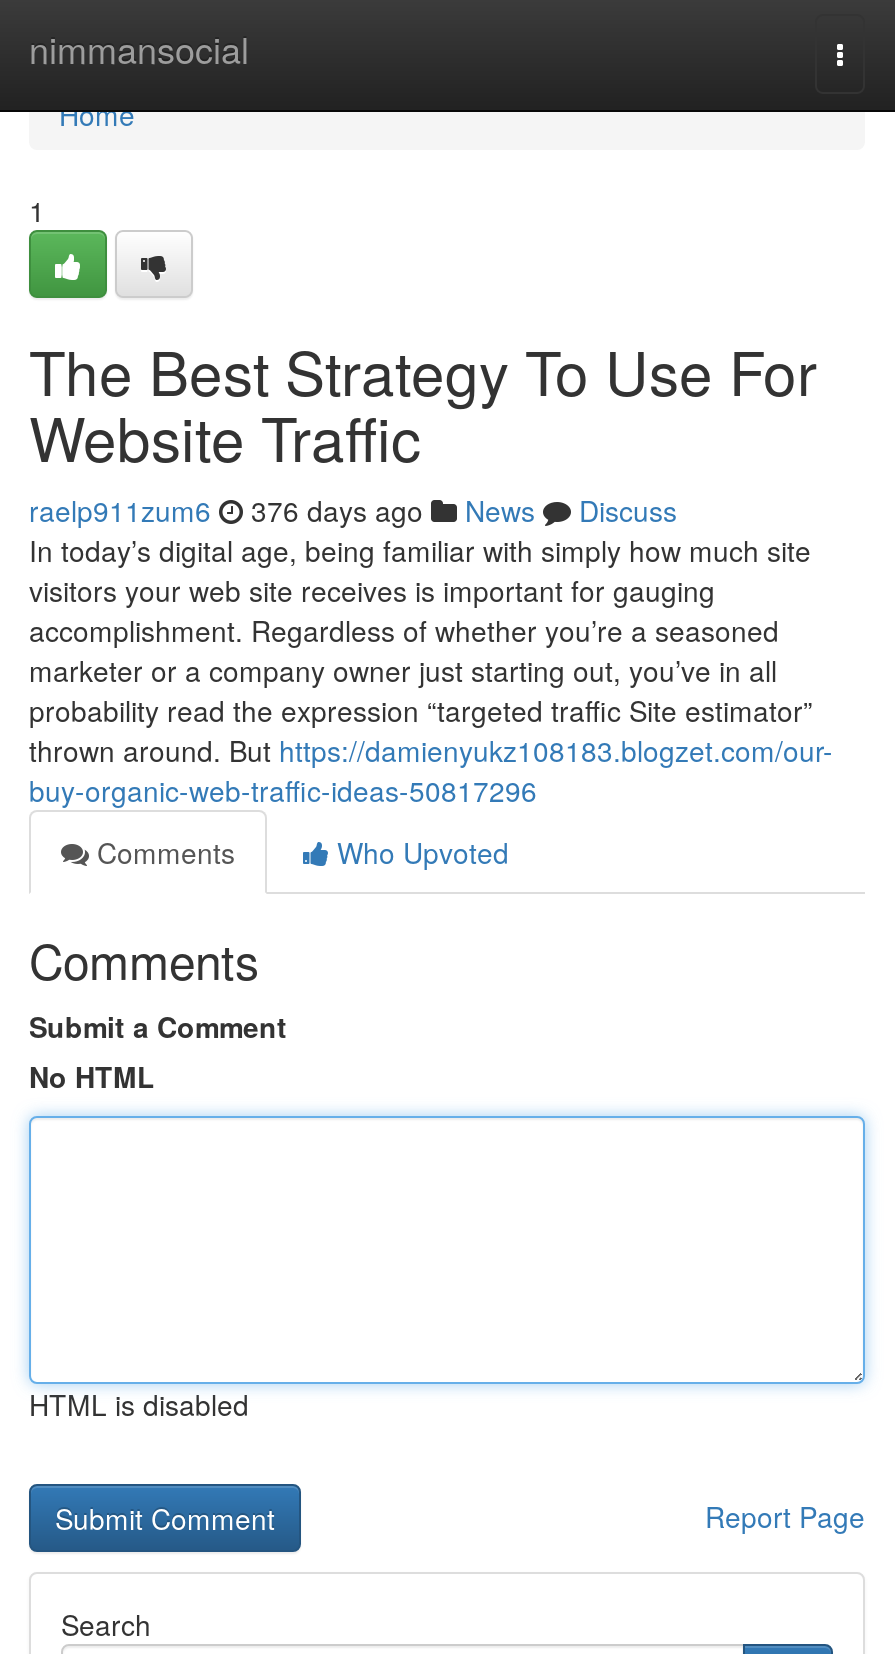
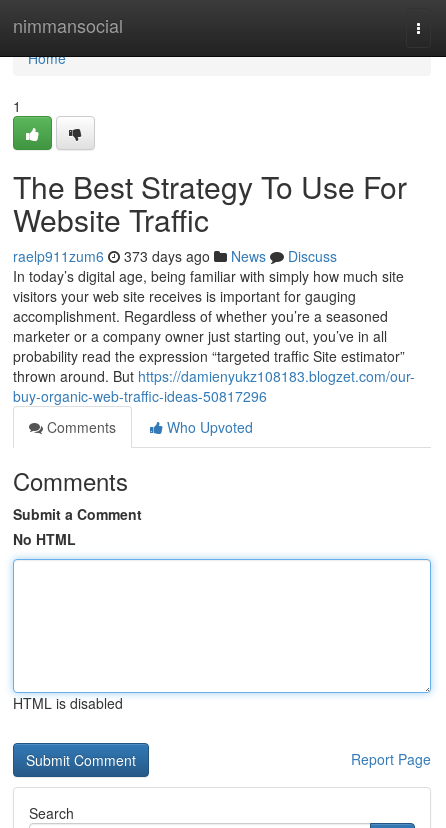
[29,490,677,530] raelp911zum6 376 days ago News Discuss -> [13,246,337,266] raelp911zum6 373 days ago News Discuss

